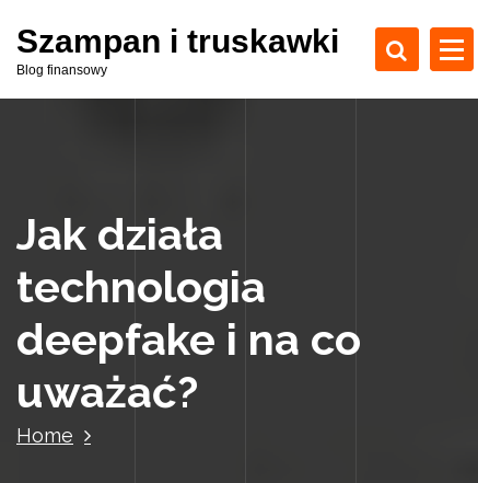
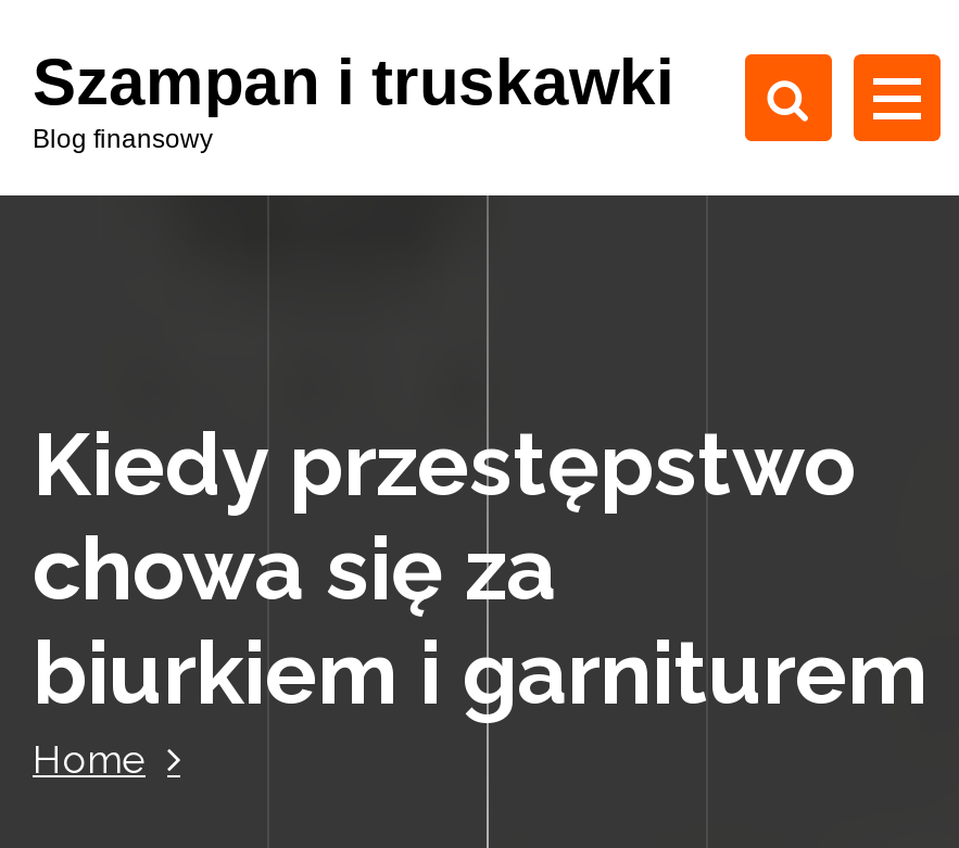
[16,208,361,417] Jak działa | technologia | deepfake i na co | uważać? -> [33,413,928,723] Kiedy przestępstwo | chowa się za | biurkiem i garniturem

